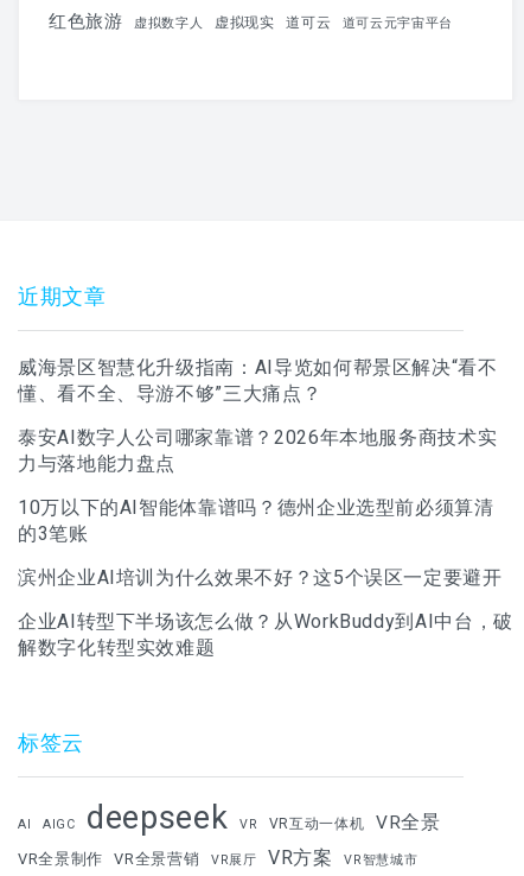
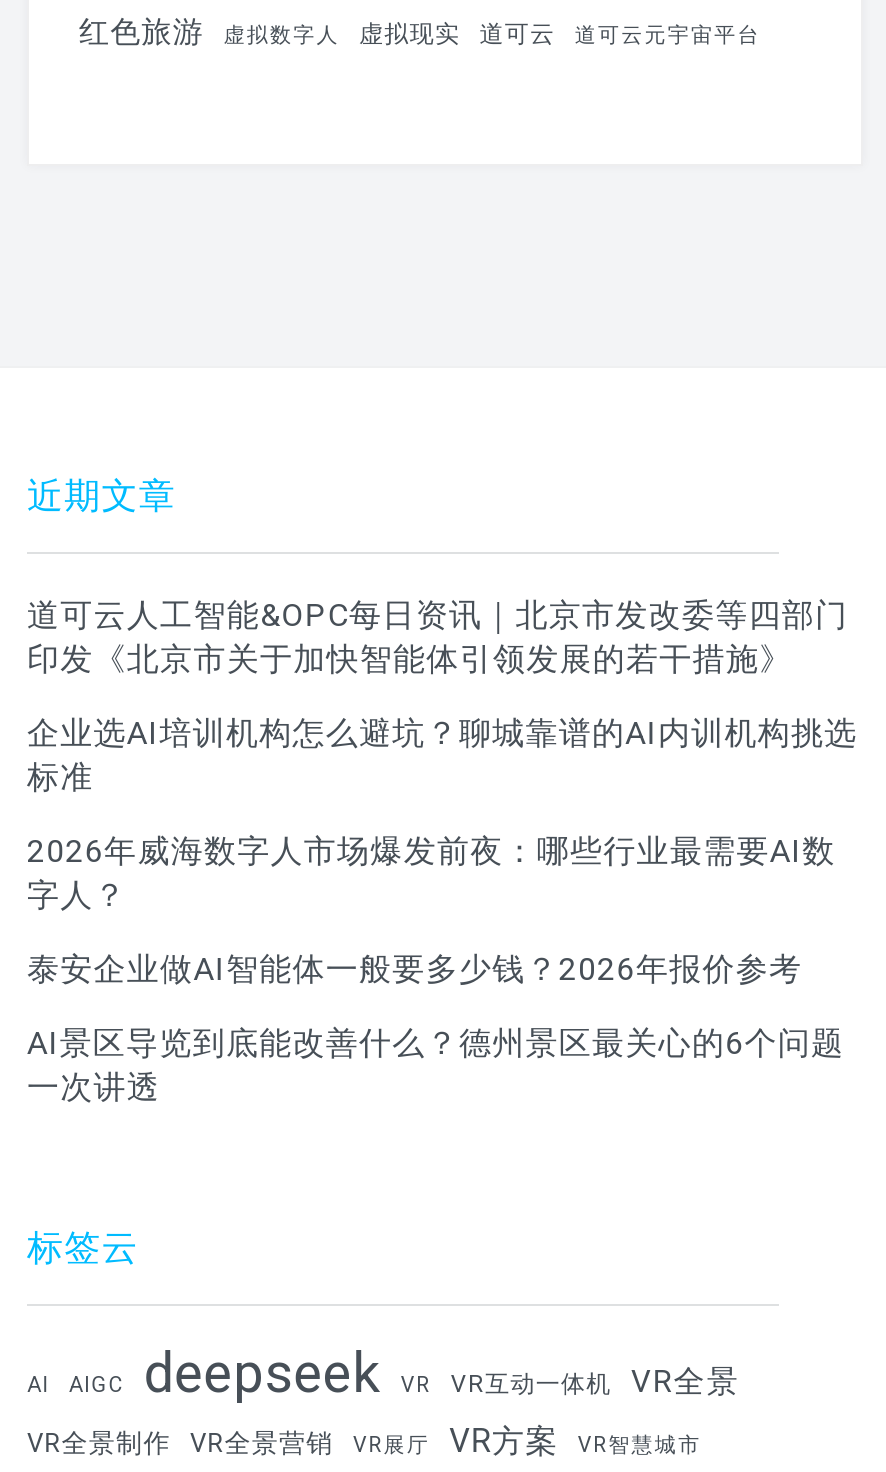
[18,356,497,405] 威海景区智慧化升级指南：AI导览如何帮景区解决“看不 | 懂、看不全、导游不够”三大痛点？ -> [27,596,848,678] 道可云人工智能&OPC每日资讯｜北京市发改委等四部门 | 印发《北京市关于加快智能体引领发展的若干措施》
[18,426,497,475] 泰安AI数字人公司哪家靠谱？2026年本地服务商技术实 | 力与落地能力盘点 -> [27,714,858,796] 企业选AI培训机构怎么避坑？聊城靠谱的AI内训机构挑选 | 标准
[18,496,494,545] 10万以下的AI智能体靠谱吗？德州企业选型前必须算清 | 的3笔账 -> [27,832,836,914] 2026年威海数字人市场爆发前夜：哪些行业最需要AI数 | 字人？
[18,566,502,589] 滨州企业AI培训为什么效果不好？这5个误区一定要避开 -> [27,950,802,988] 泰安企业做AI智能体一般要多少钱？2026年报价参考
[18,610,513,659] 企业AI转型下半场该怎么做？从WorkBuddy到AI中台，破 | 解数字化转型实效难题 -> [27,1024,844,1106] AI景区导览到底能改善什么？德州景区最关心的6个问题 | 一次讲透

